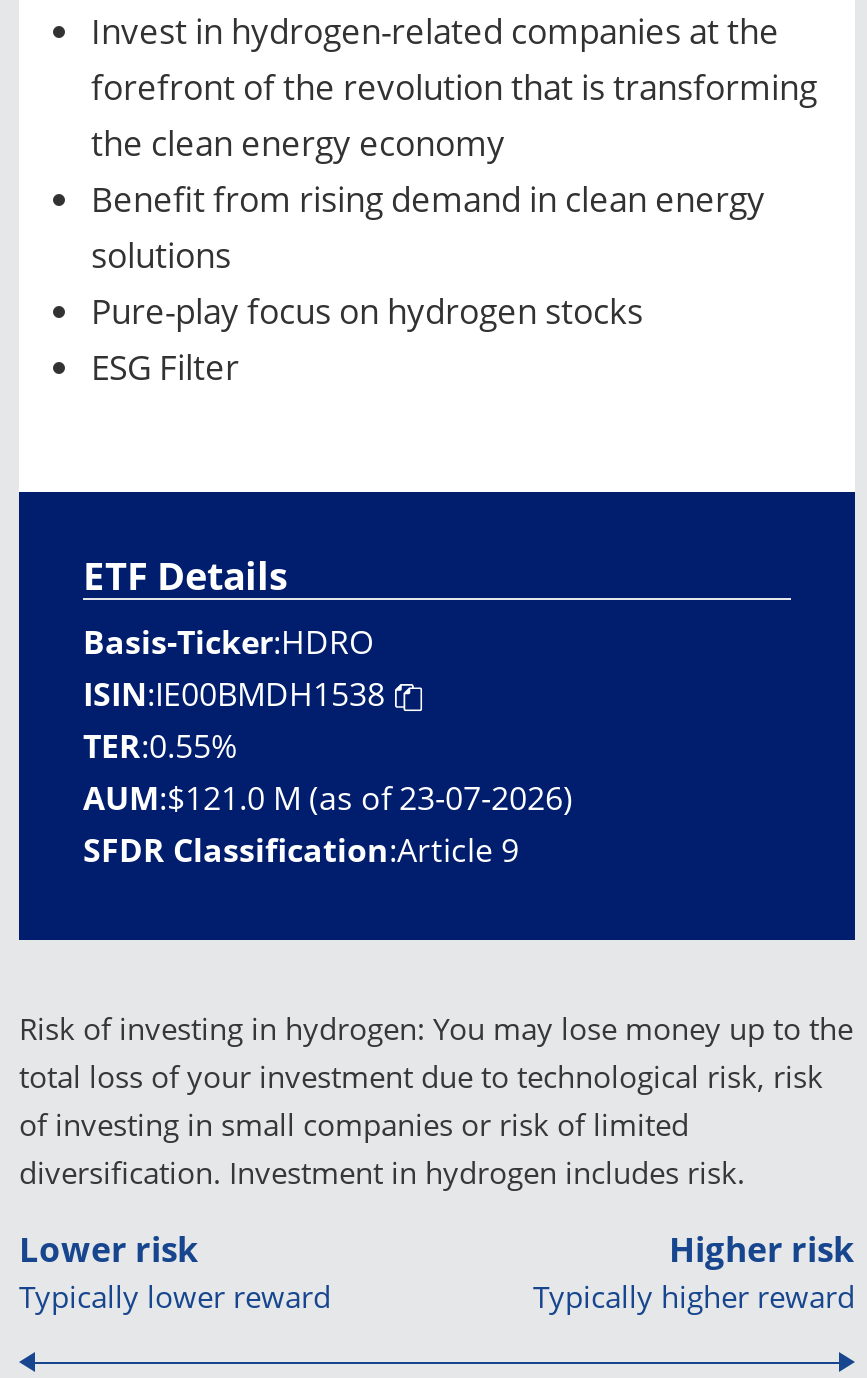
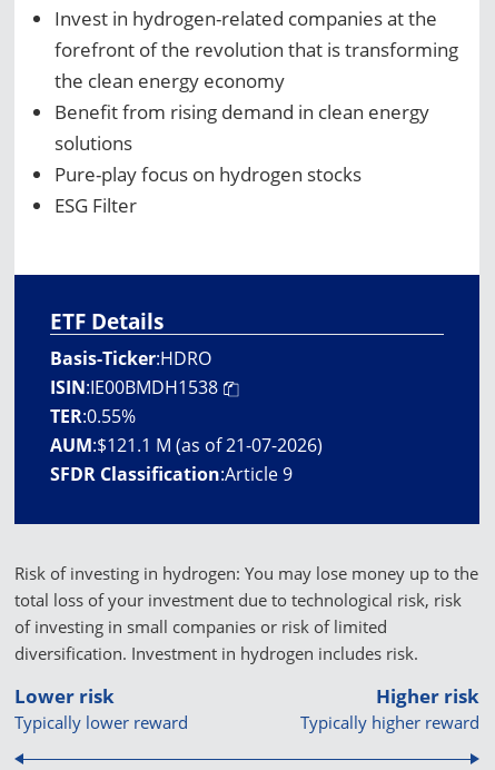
[83,777,573,821] AUM:$121.0 M (as of 23-07-2026) -> [50,433,323,458] AUM:$121.1 M (as of 21-07-2026)

